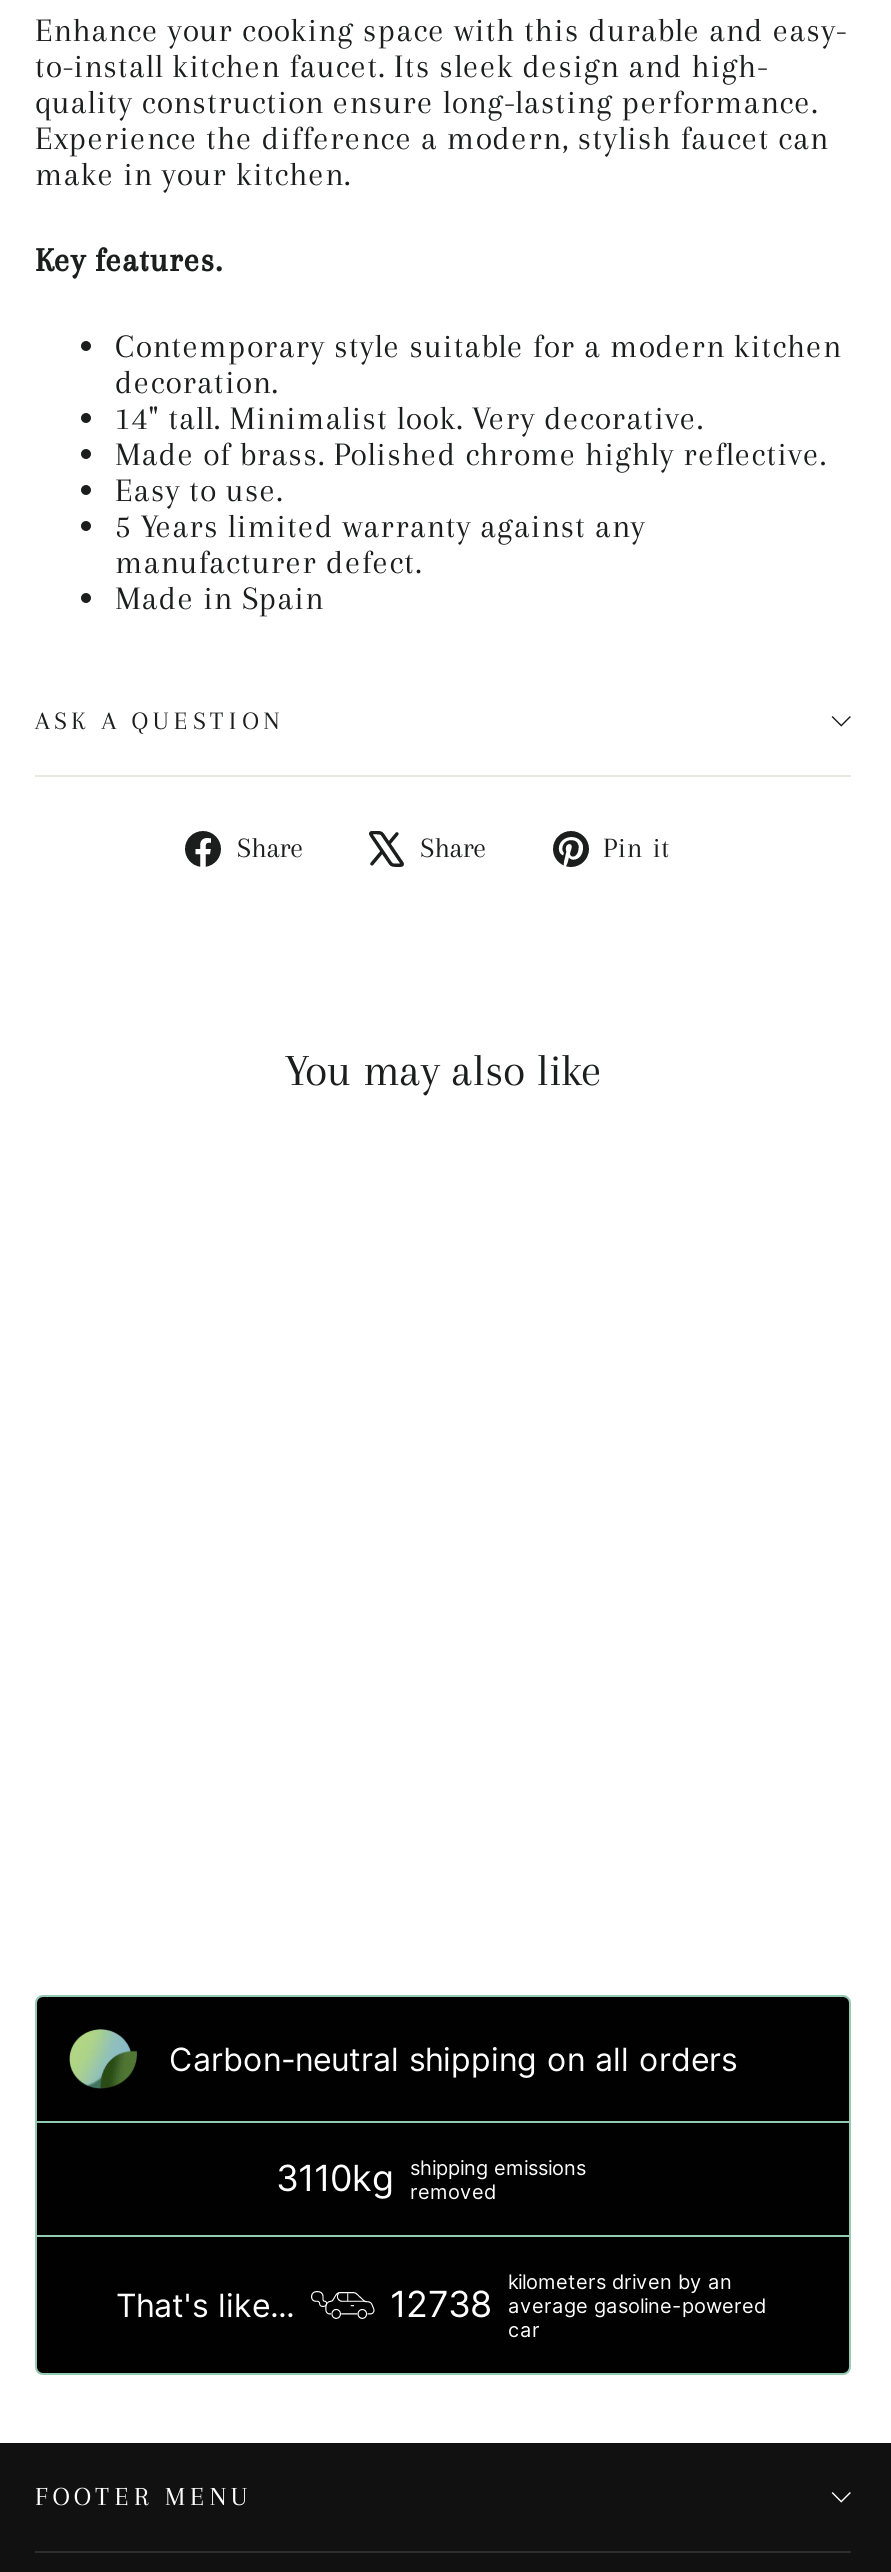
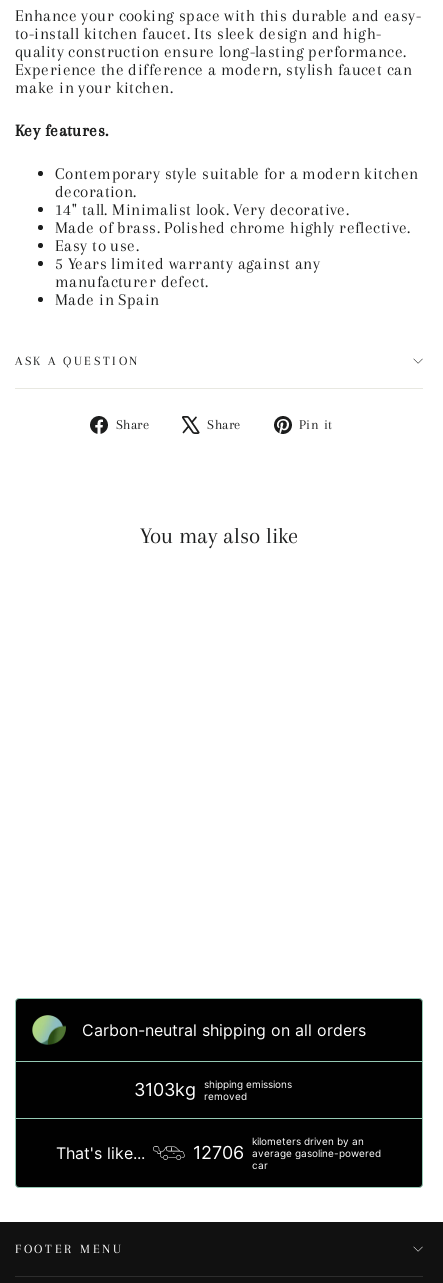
[276,2155,586,2203] 3110kg shipping emissions removed -> [134,1078,292,1102] 3103kg shipping emissions removed
[390,2283,766,2325] 12738 average gasoline-powered -> [192,1142,380,1163] 12706 average gasoline-powered

